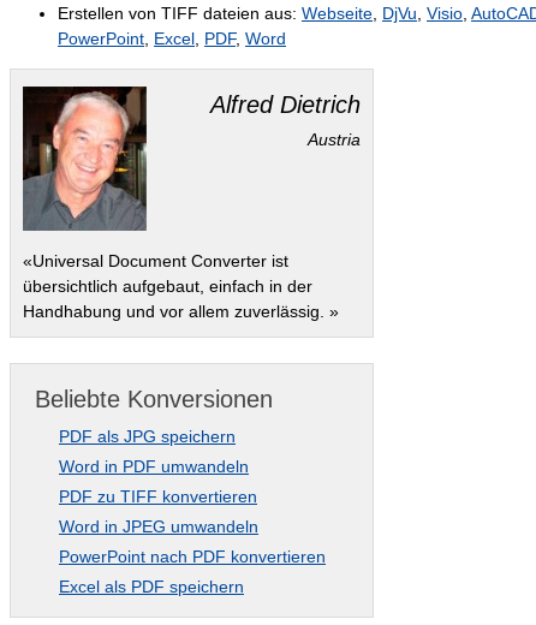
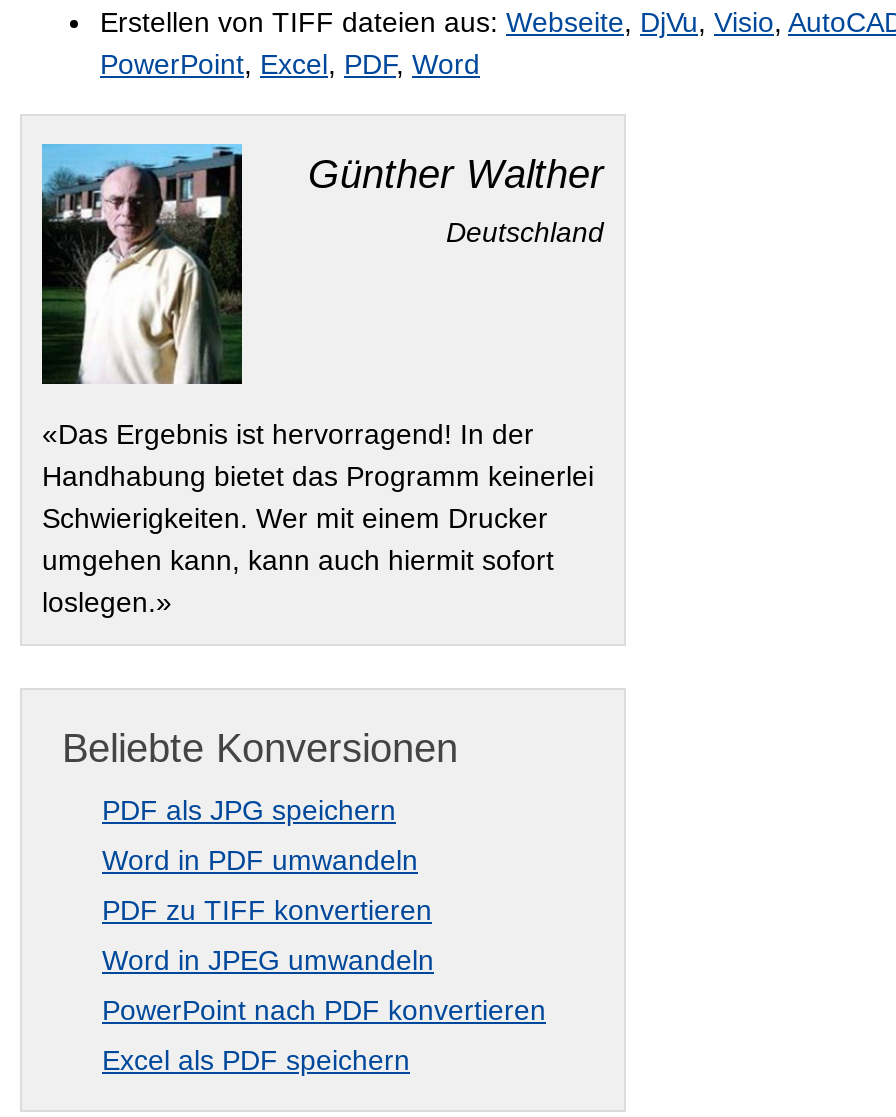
[22,85,148,192] [image] -> [40,142,248,386] [image]
[210,91,361,118] Alfred Dietrich -> [308,152,604,196] Günther Walther
[308,130,361,149] Austria -> [446,216,604,248] Deutschland
[23,251,339,321] «Universal Document Converter ist | übersichtlich aufgebaut, einfach in der | Handhabung und vor allem zuverlässig. » -> [42,418,594,618] «Das Ergebnis ist hervorragend! In der | Handhabung bietet das Programm keinerlei | Schwierigkeiten. Wer mit einem Drucker | umgehen kann, kann auch hiermit sofort | loslegen.»

